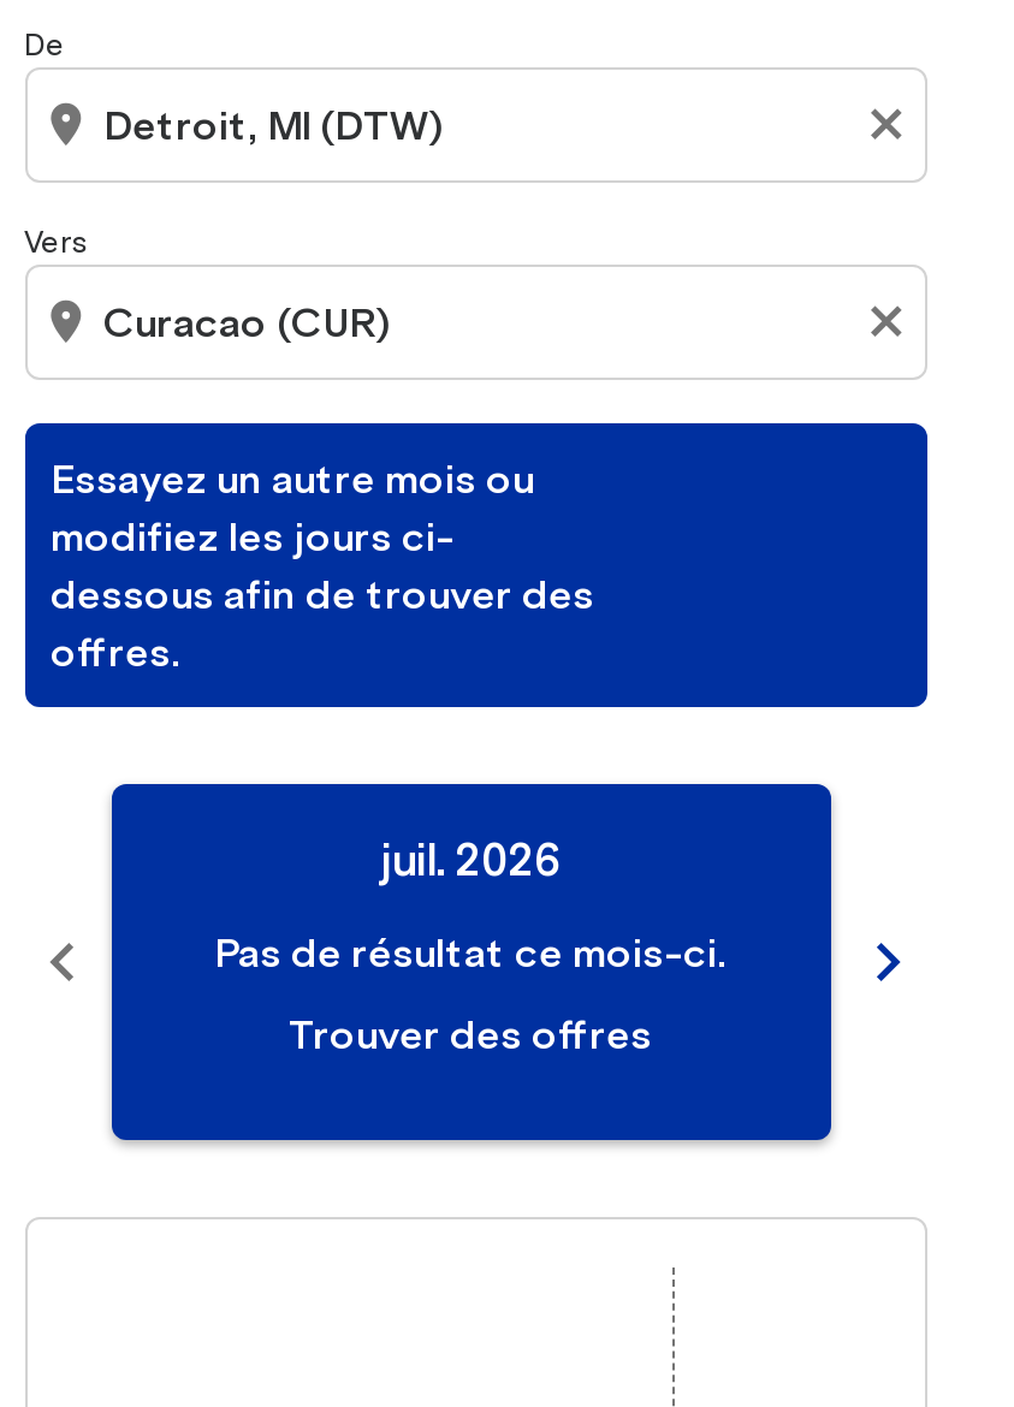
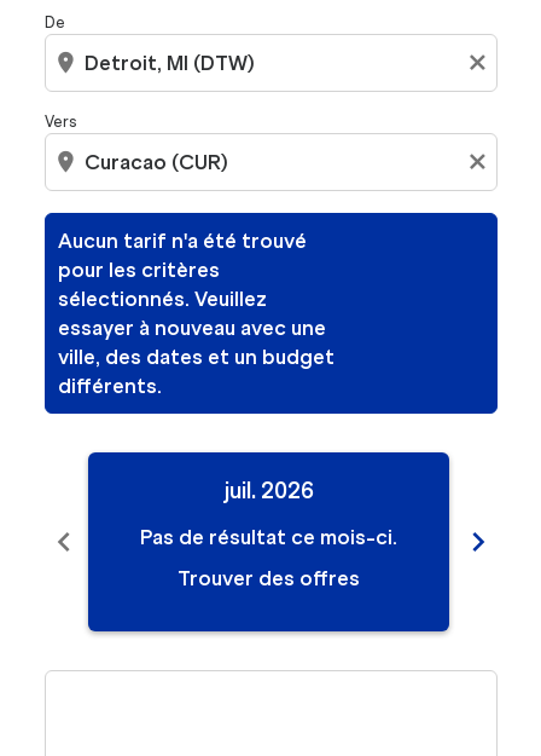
[51,455,594,676] Essayez un autre mois ou | modifiez les jours ci- | dessous afin de trouver des | offres. -> [57,229,334,398] Aucun tarif n'a été trouvé | pour les critères | sélectionnés. Veuillez | essayer à nouveau avec une | ville, des dates et un budget | différents.

